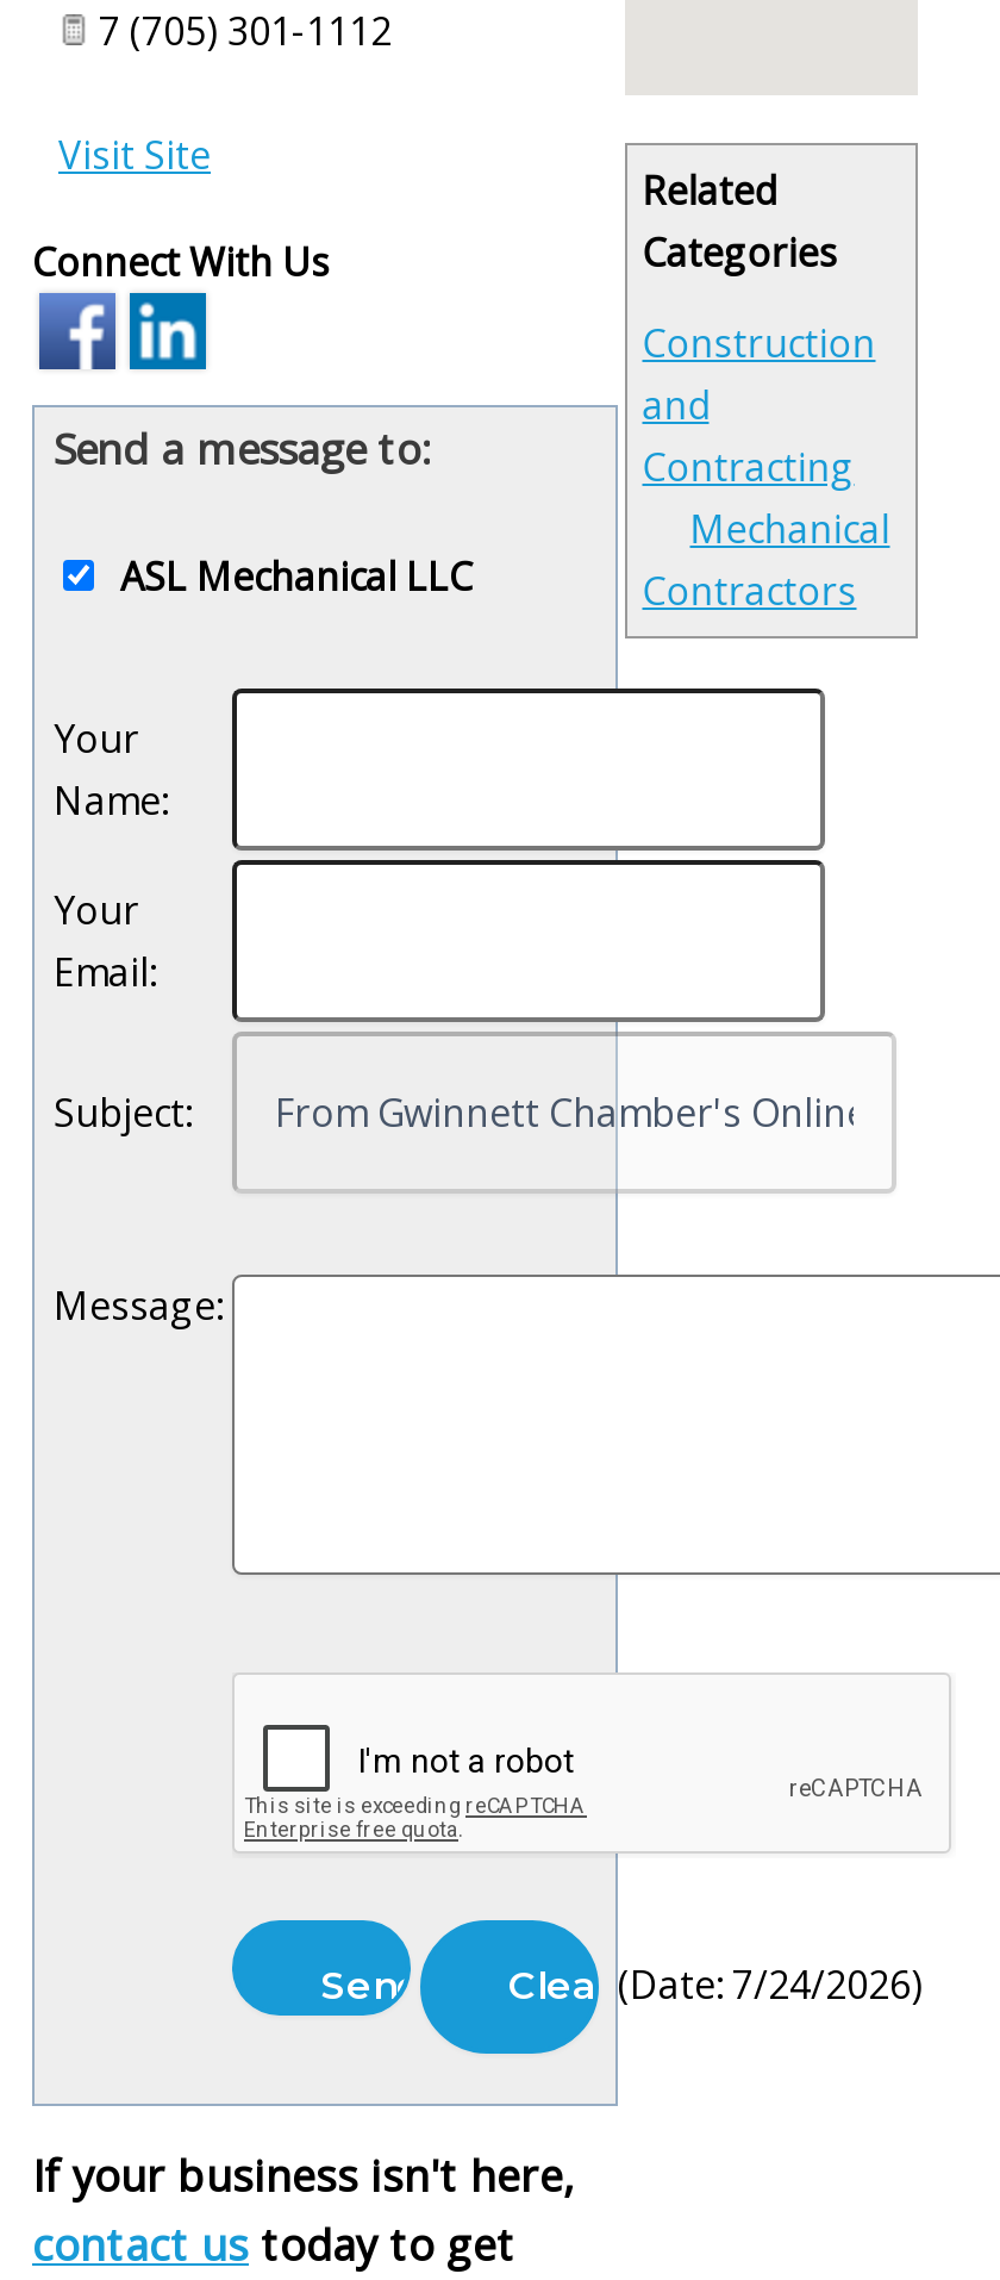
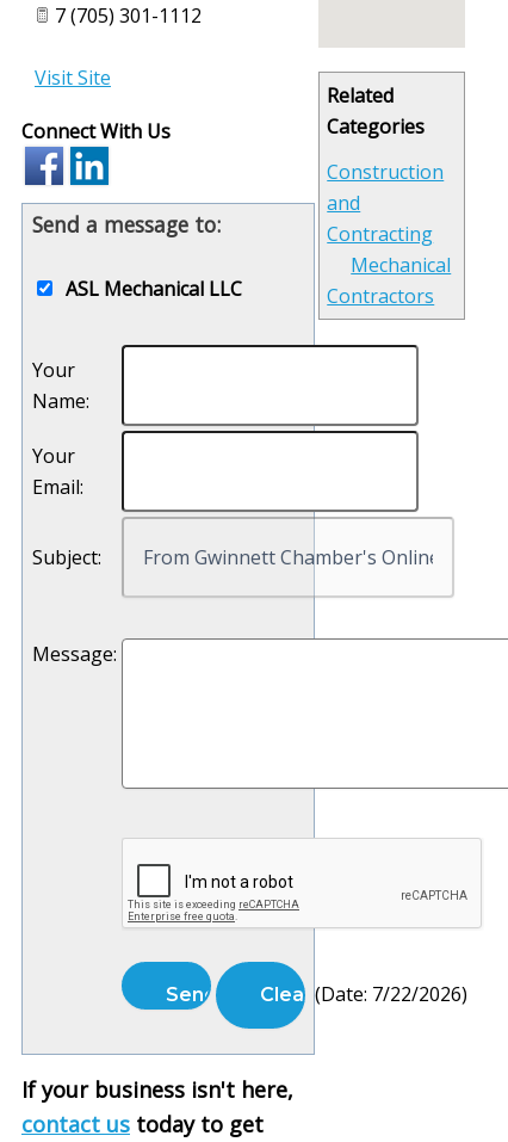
[599,1959,923,2012] (Date: 7/24/2026) -> [305,981,467,1008] (Date: 7/22/2026)

